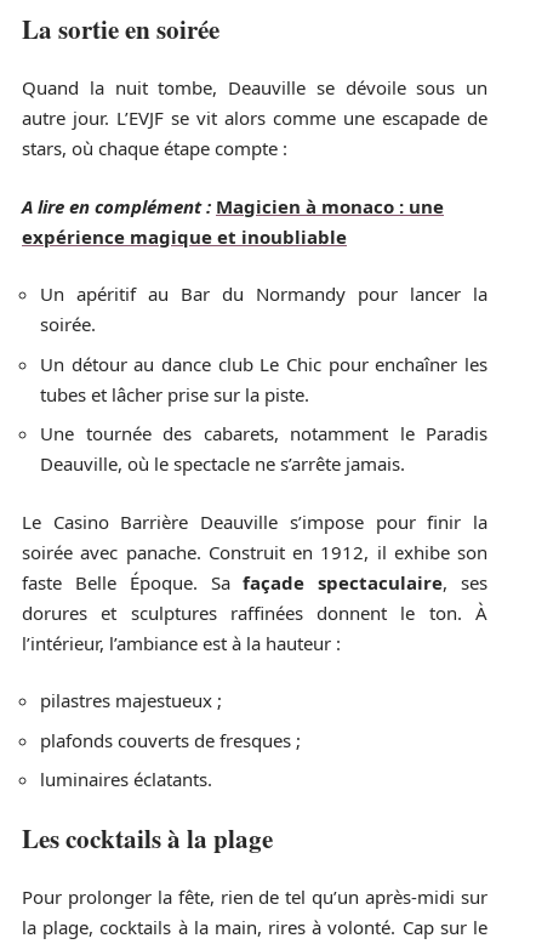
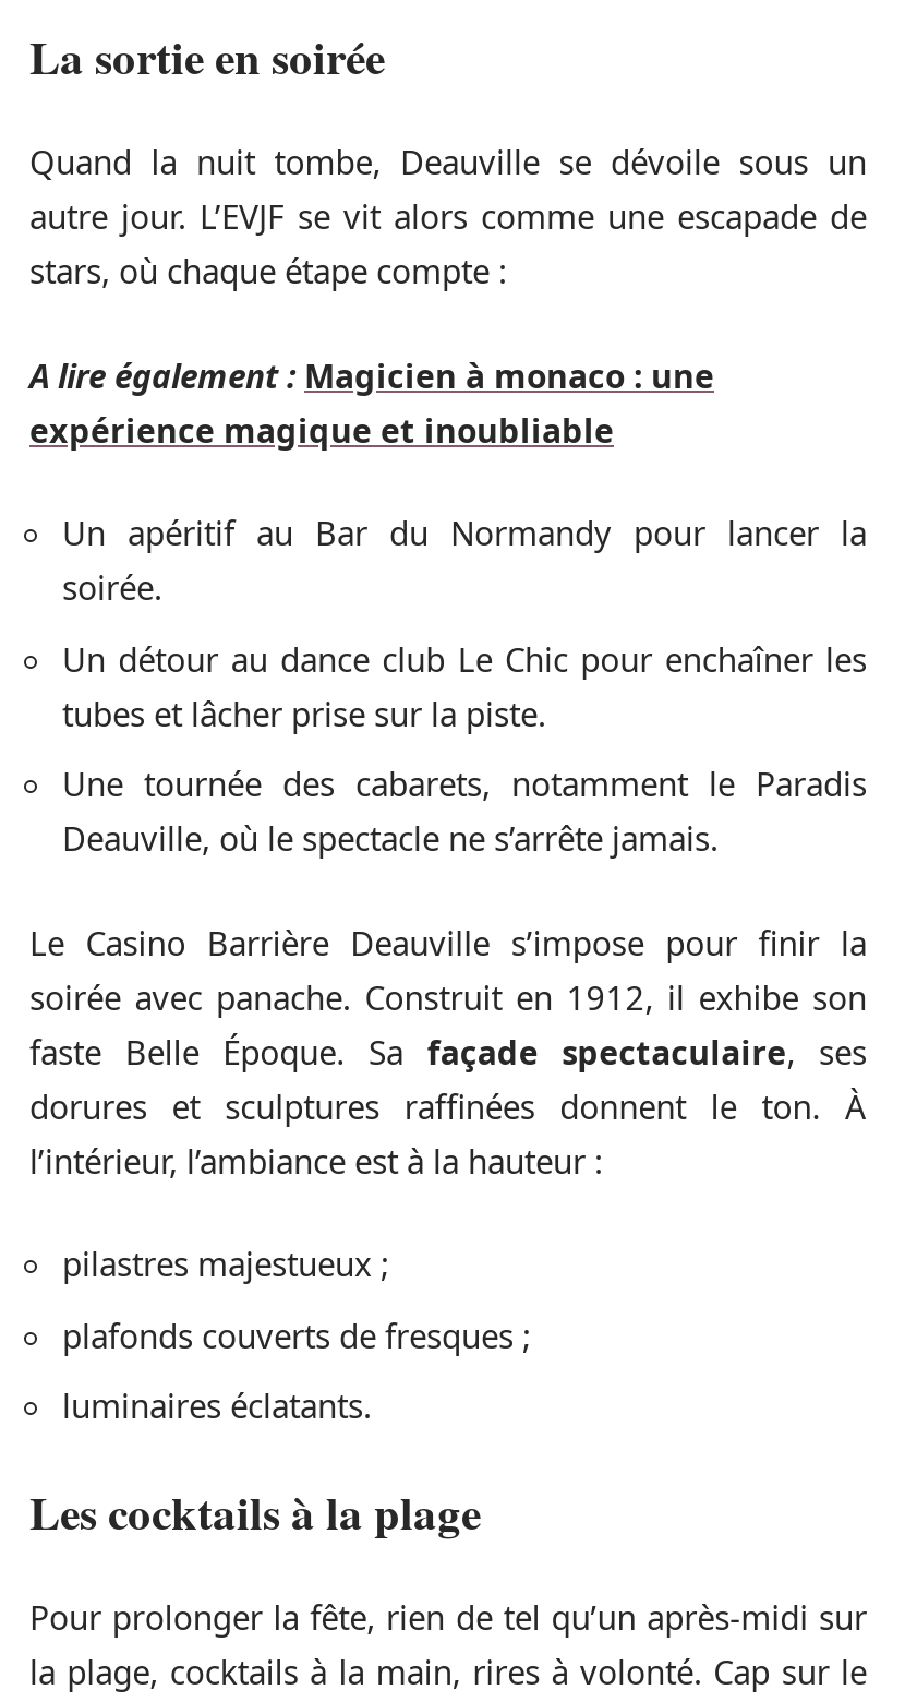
[22,194,444,218] A lire en complément : Magicien à monaco : une -> [29,353,714,397] A lire également : Magicien à monaco : une

